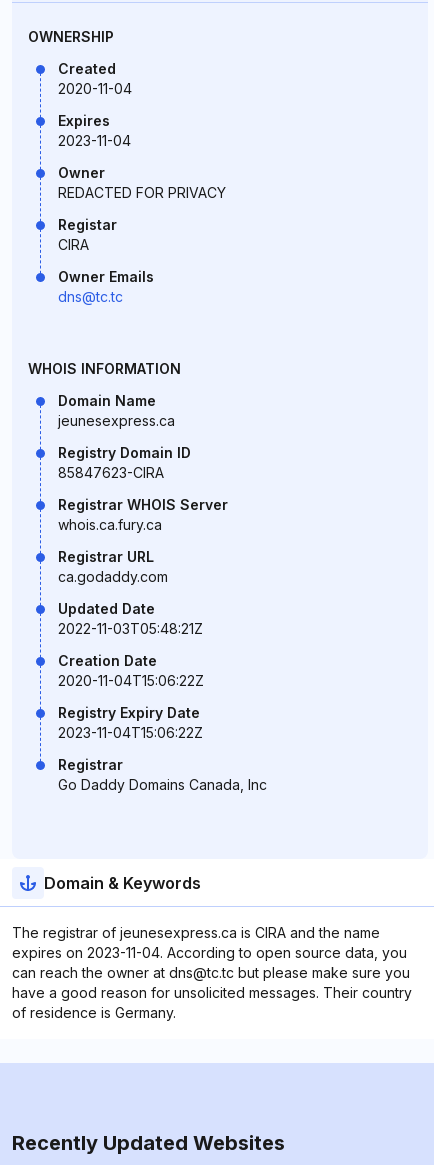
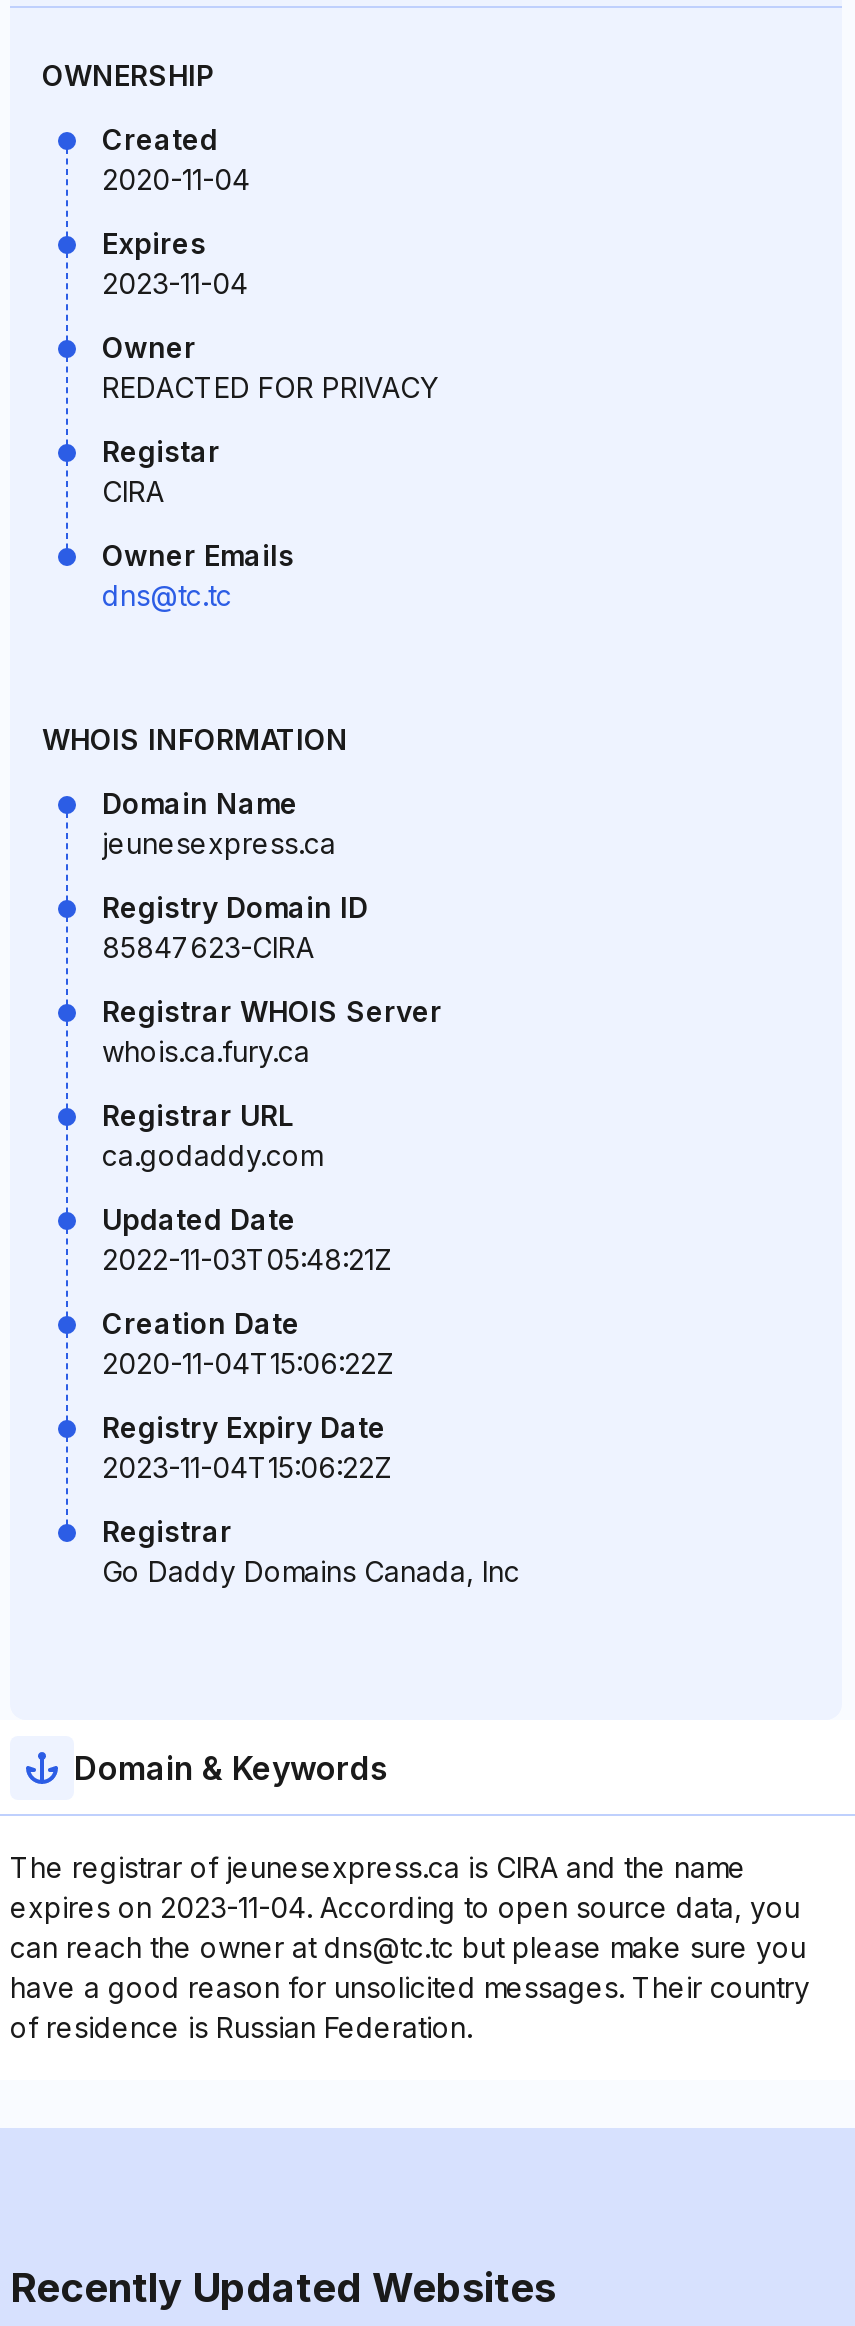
[12,1004,176,1021] of residence is Germany. -> [10,2010,472,2044] of residence is Russian Federation.

